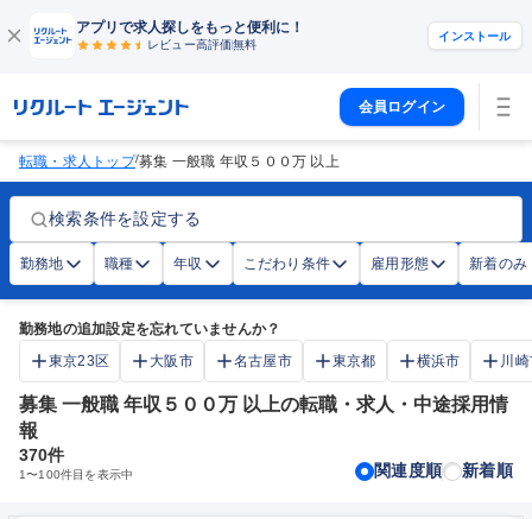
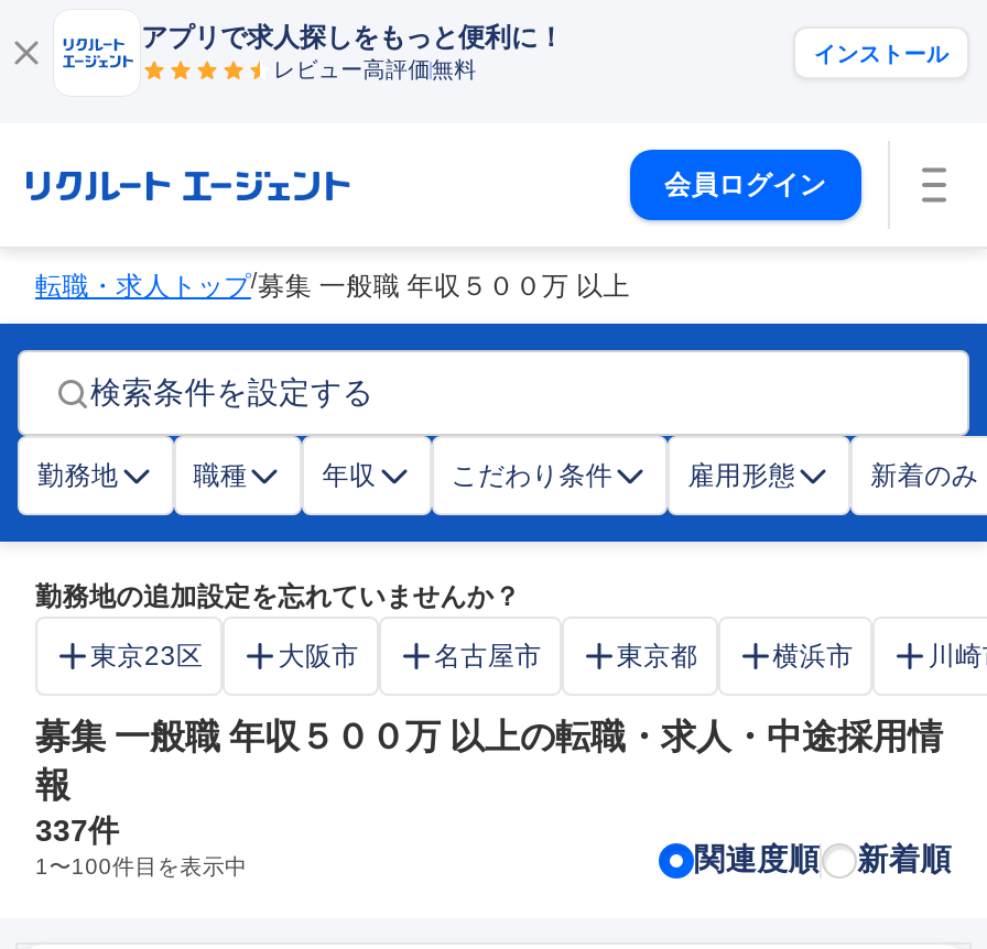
[19,445,64,464] 370件 -> [35,812,119,848] 337件

